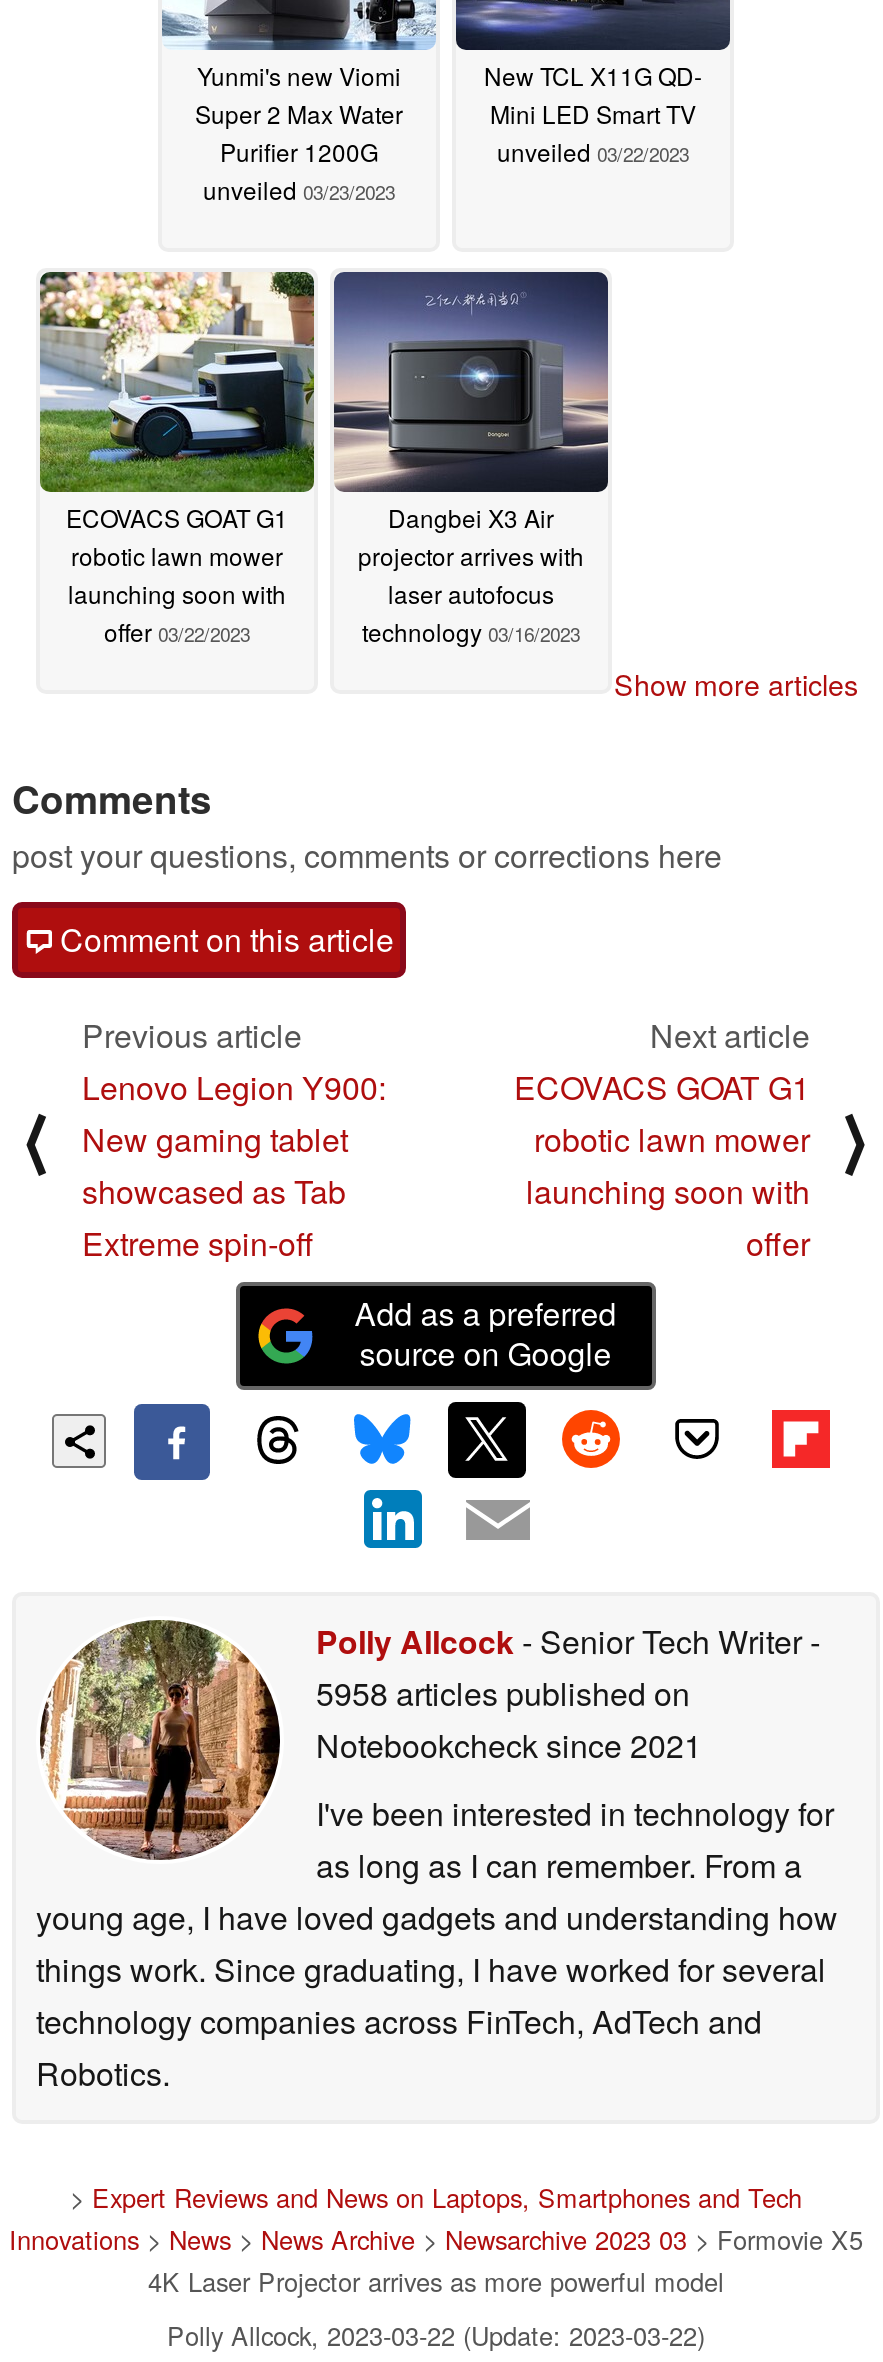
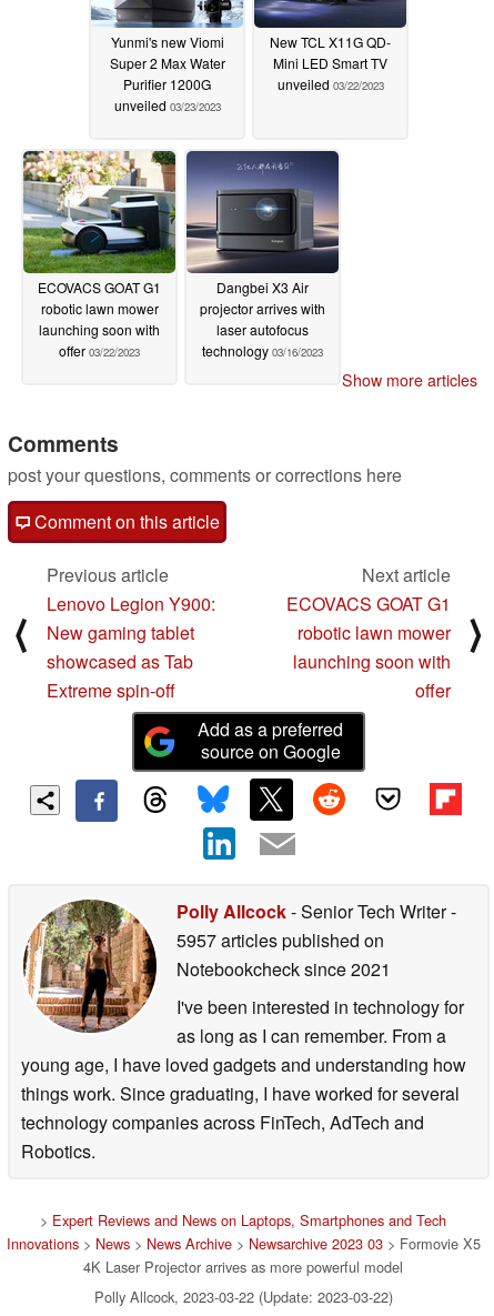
[316,1670,690,1716] 5958 articles published on -> [177,927,384,953] 5957 articles published on

